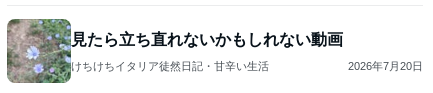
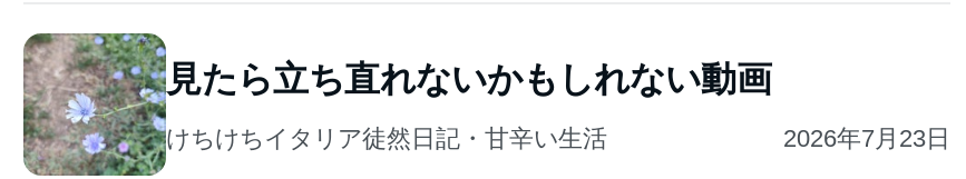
[348,60,423,72] 2026年7月20日 -> [783,125,950,152] 2026年7月23日

